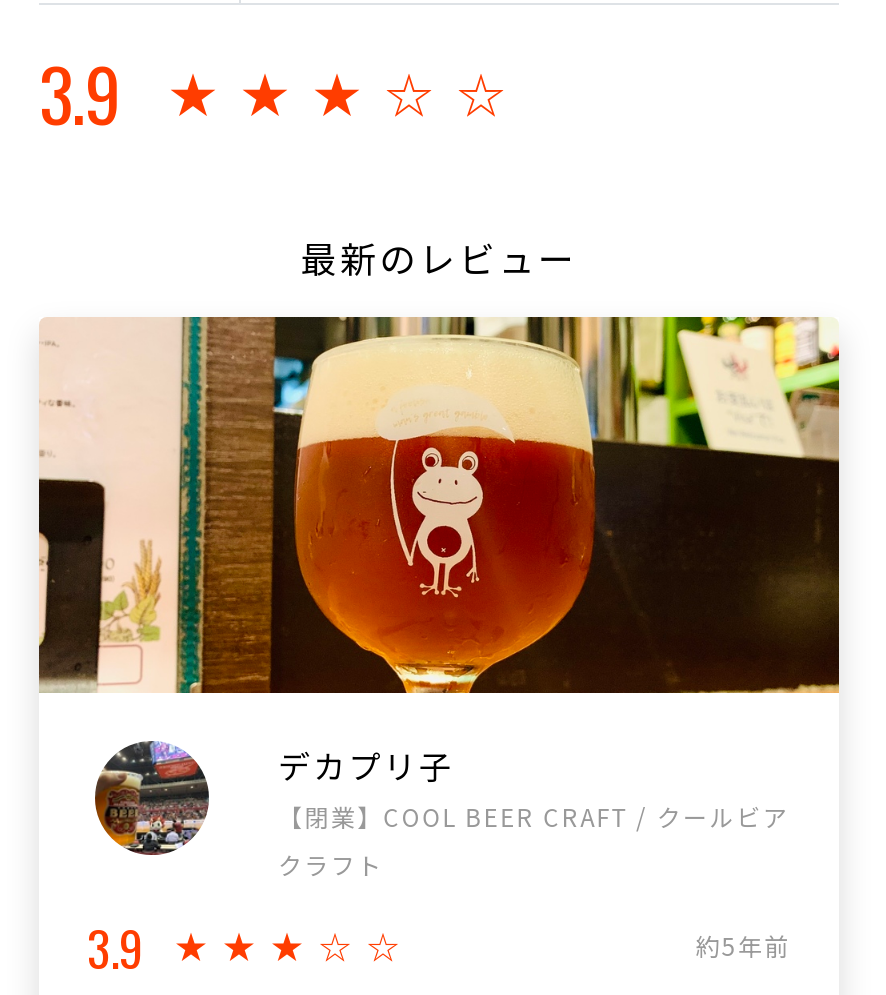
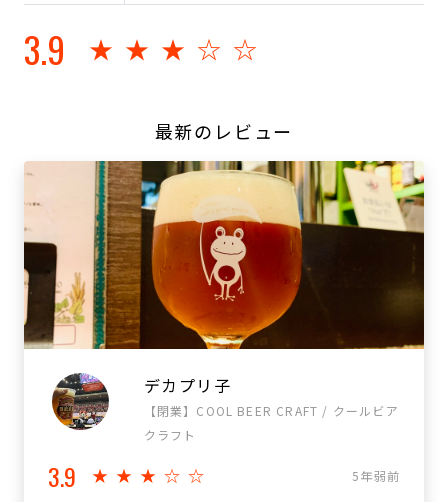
[695,928,791,962] 約5年前 -> [352,467,400,484] 5年弱前

